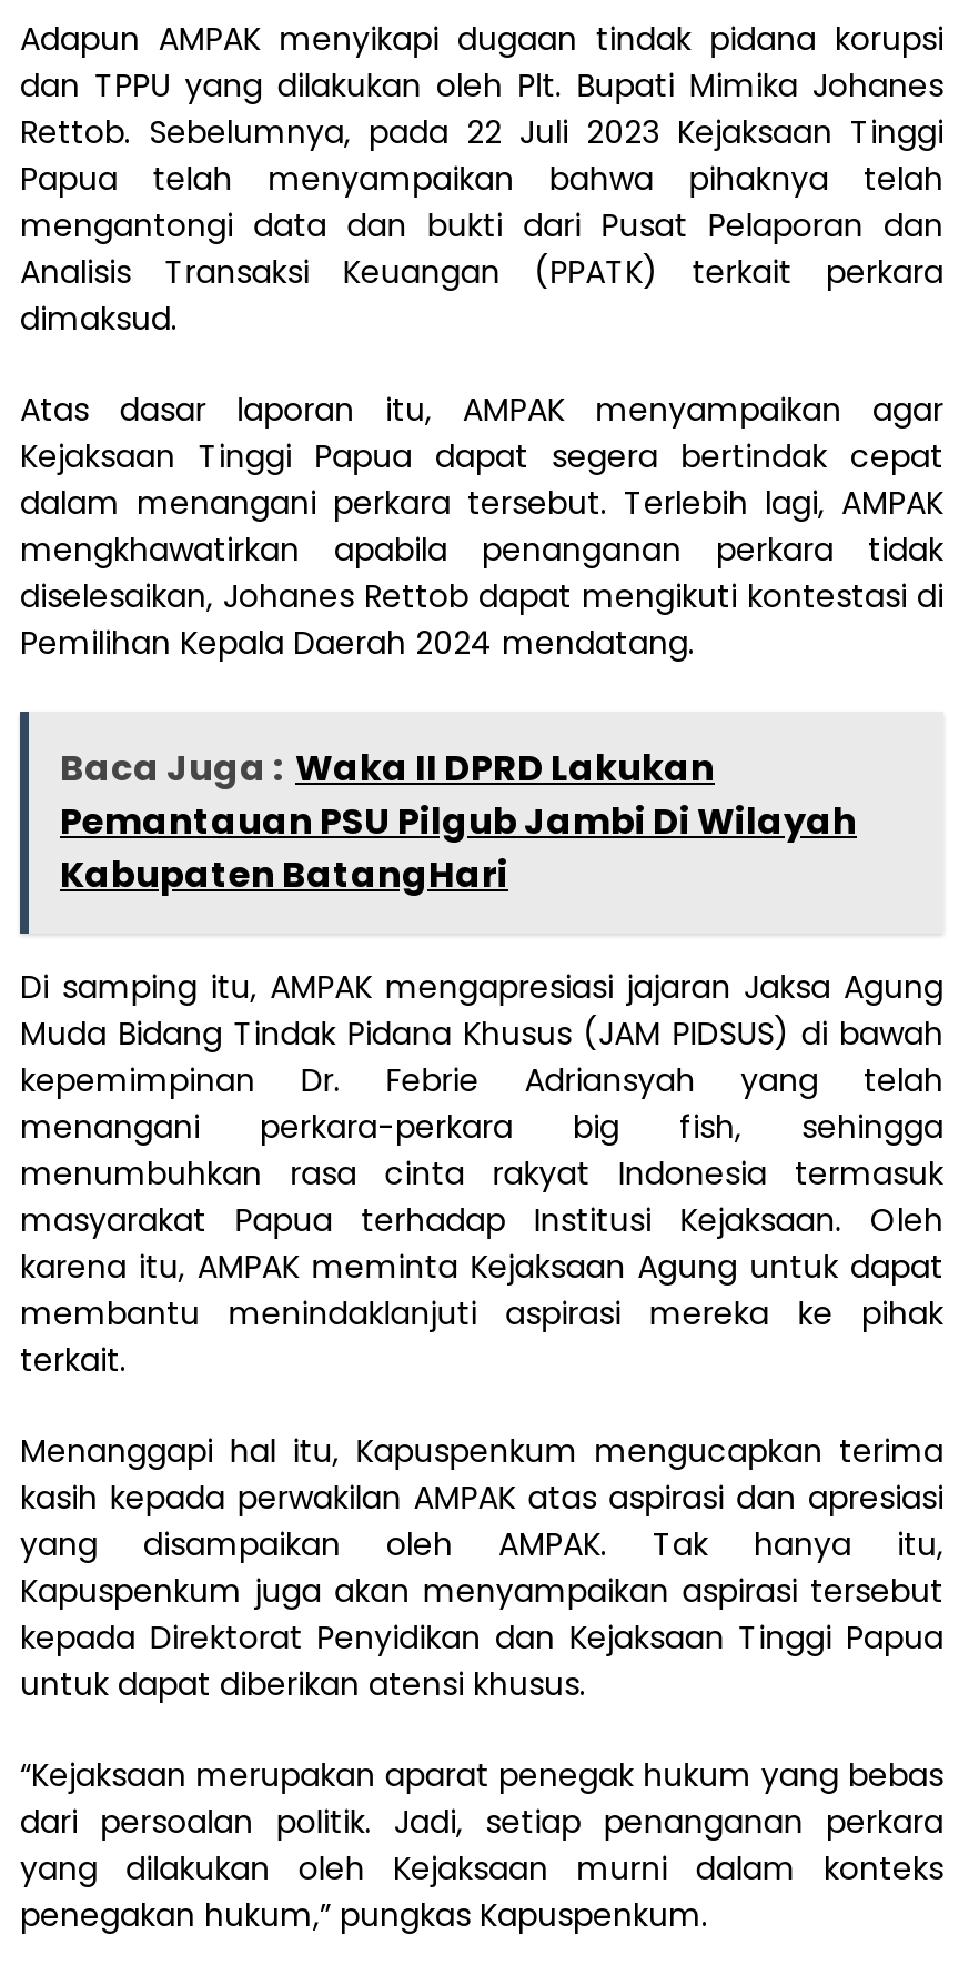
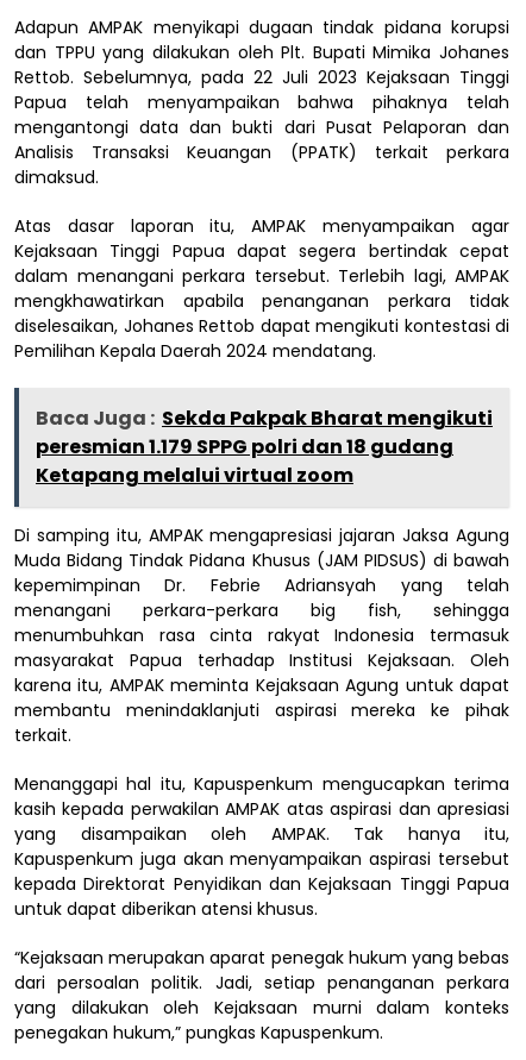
[60,742,857,899] Baca Juga : Waka II DPRD Lakukan | Pemantauan PSU Pilgub Jambi Di Wilayah | Kabupaten BatangHari -> [36,404,493,488] Baca Juga : Sekda Pakpak Bharat mengikuti | peresmian 1.179 SPPG polri dan 18 gudang | Ketapang melalui virtual zoom

